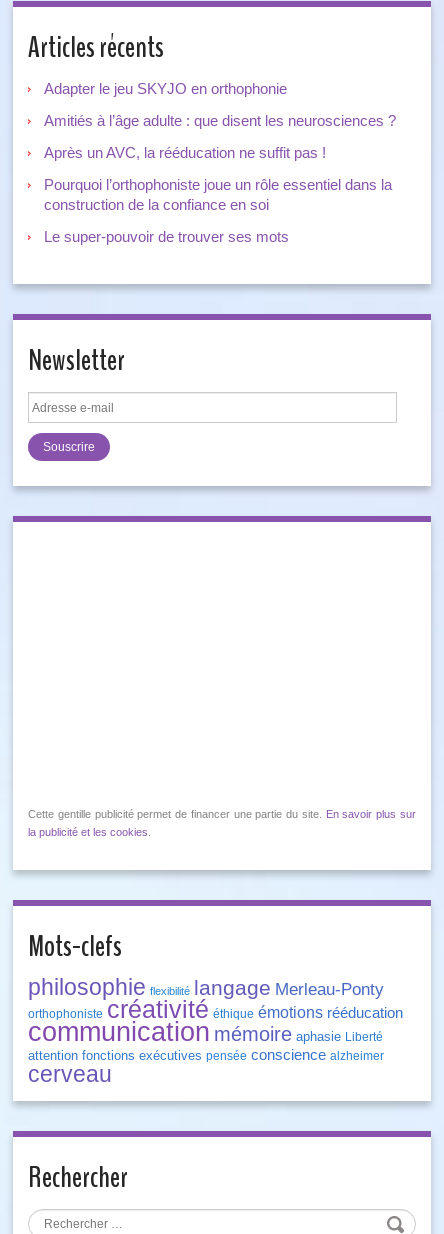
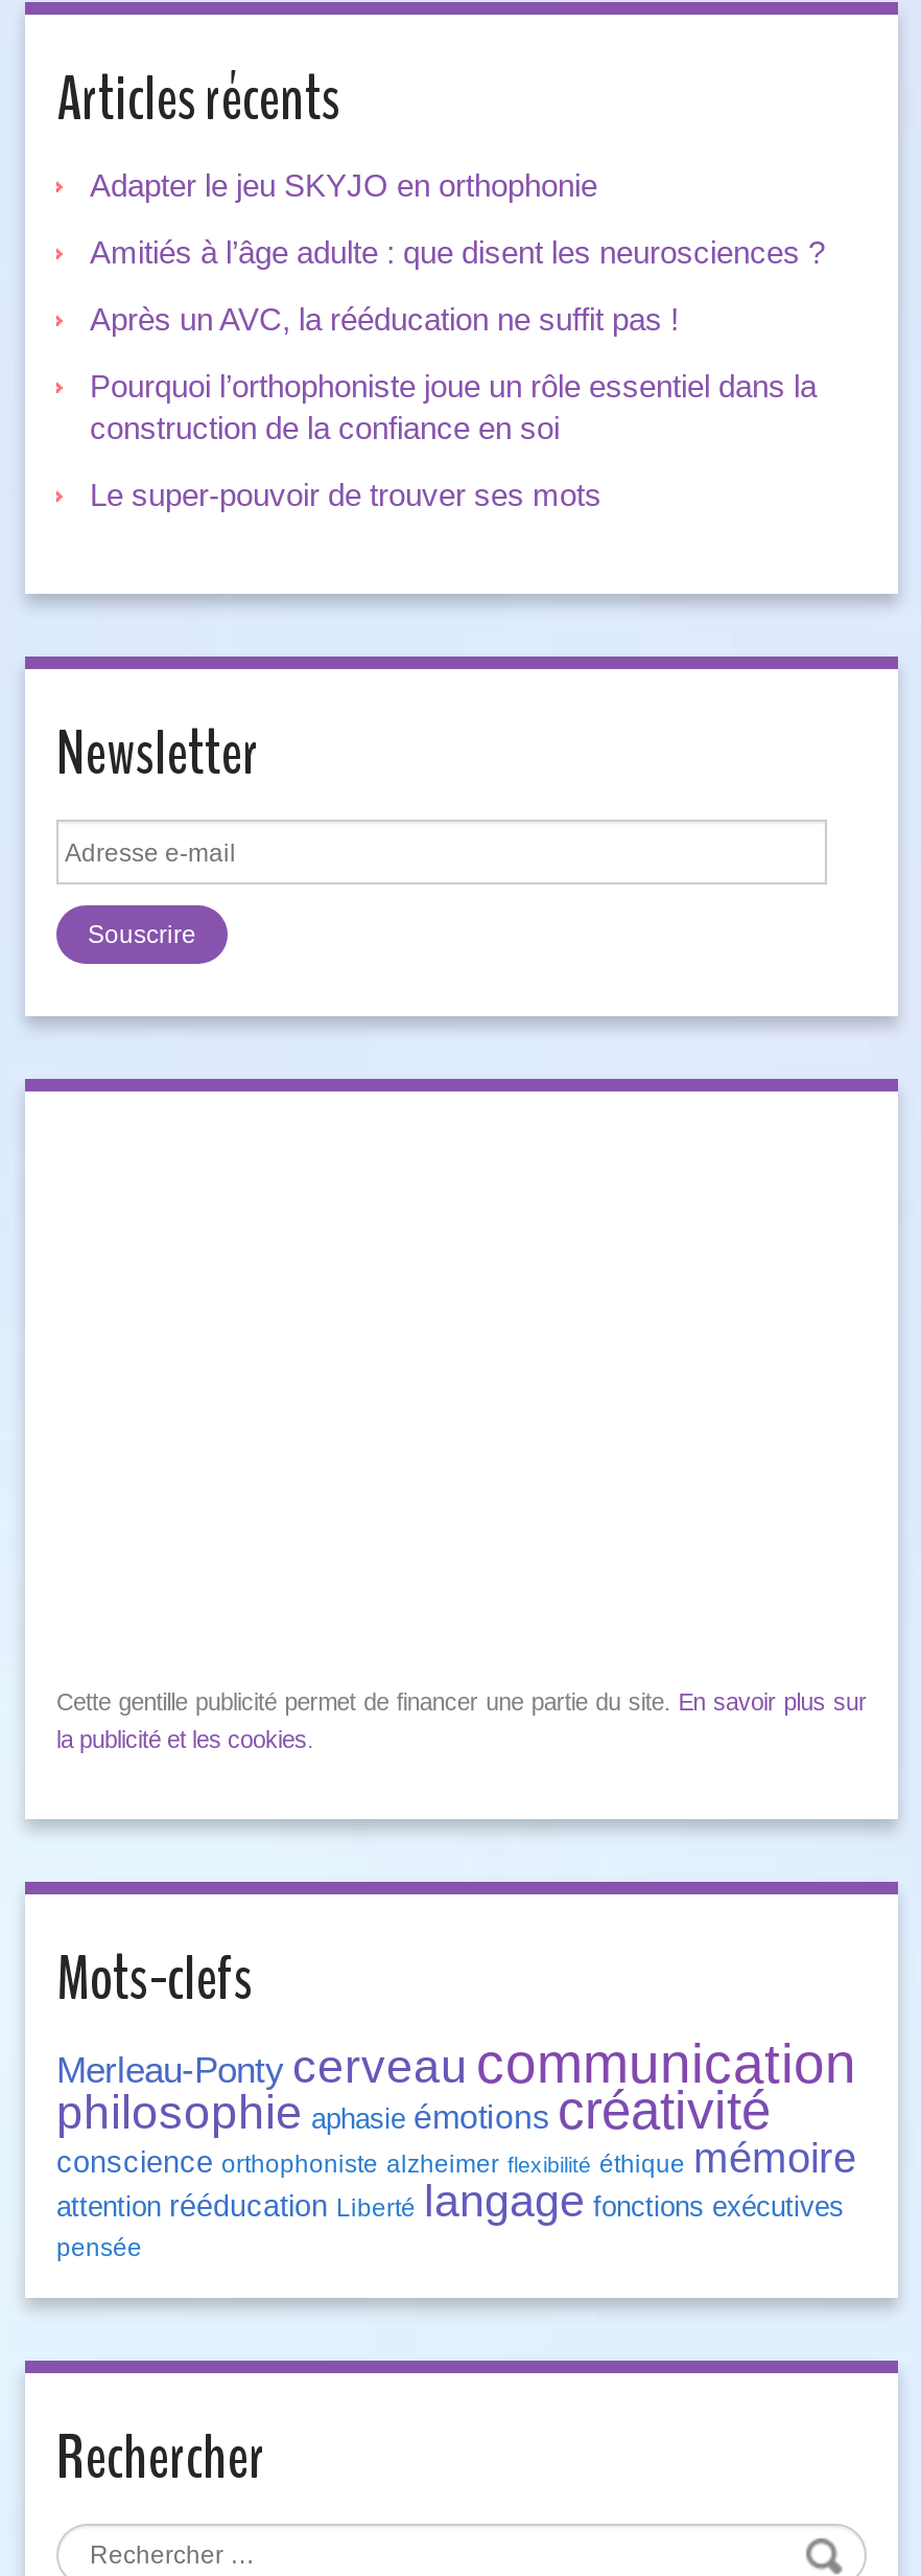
[28,974,403,1087] philosophie flexibilité langage Merleau-Ponty | orthophoniste créativité éthique émotions rééducation | communication mémoire aphasie Liberté | attention fonctions exécutives pensée conscience alzheimer | cerveau -> [56,2033,856,2263] Merleau-Ponty cerveau communication | philosophie aphasie émotions créativité | conscience orthophoniste alzheimer flexibilité éthique mémoire | attention rééducation Liberté langage fonctions exécutives | pensée

